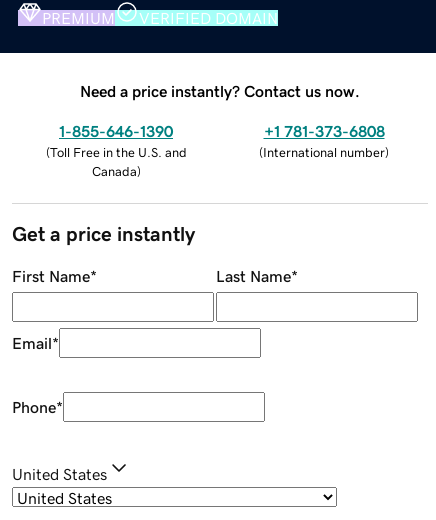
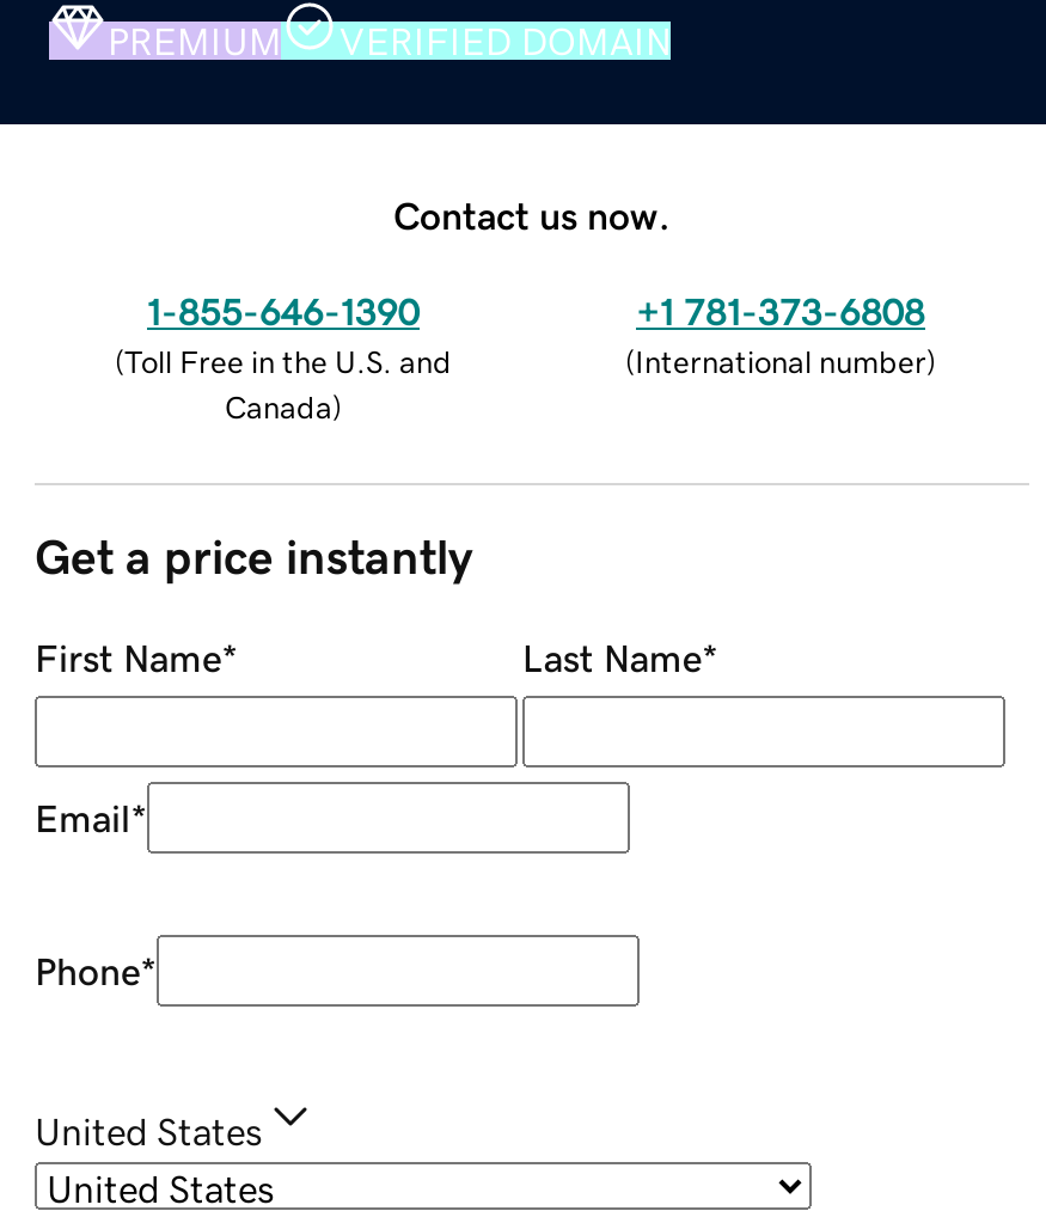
[80,83,360,99] Need a price instantly? Contact us now. -> [393,195,671,233] Contact us now.

